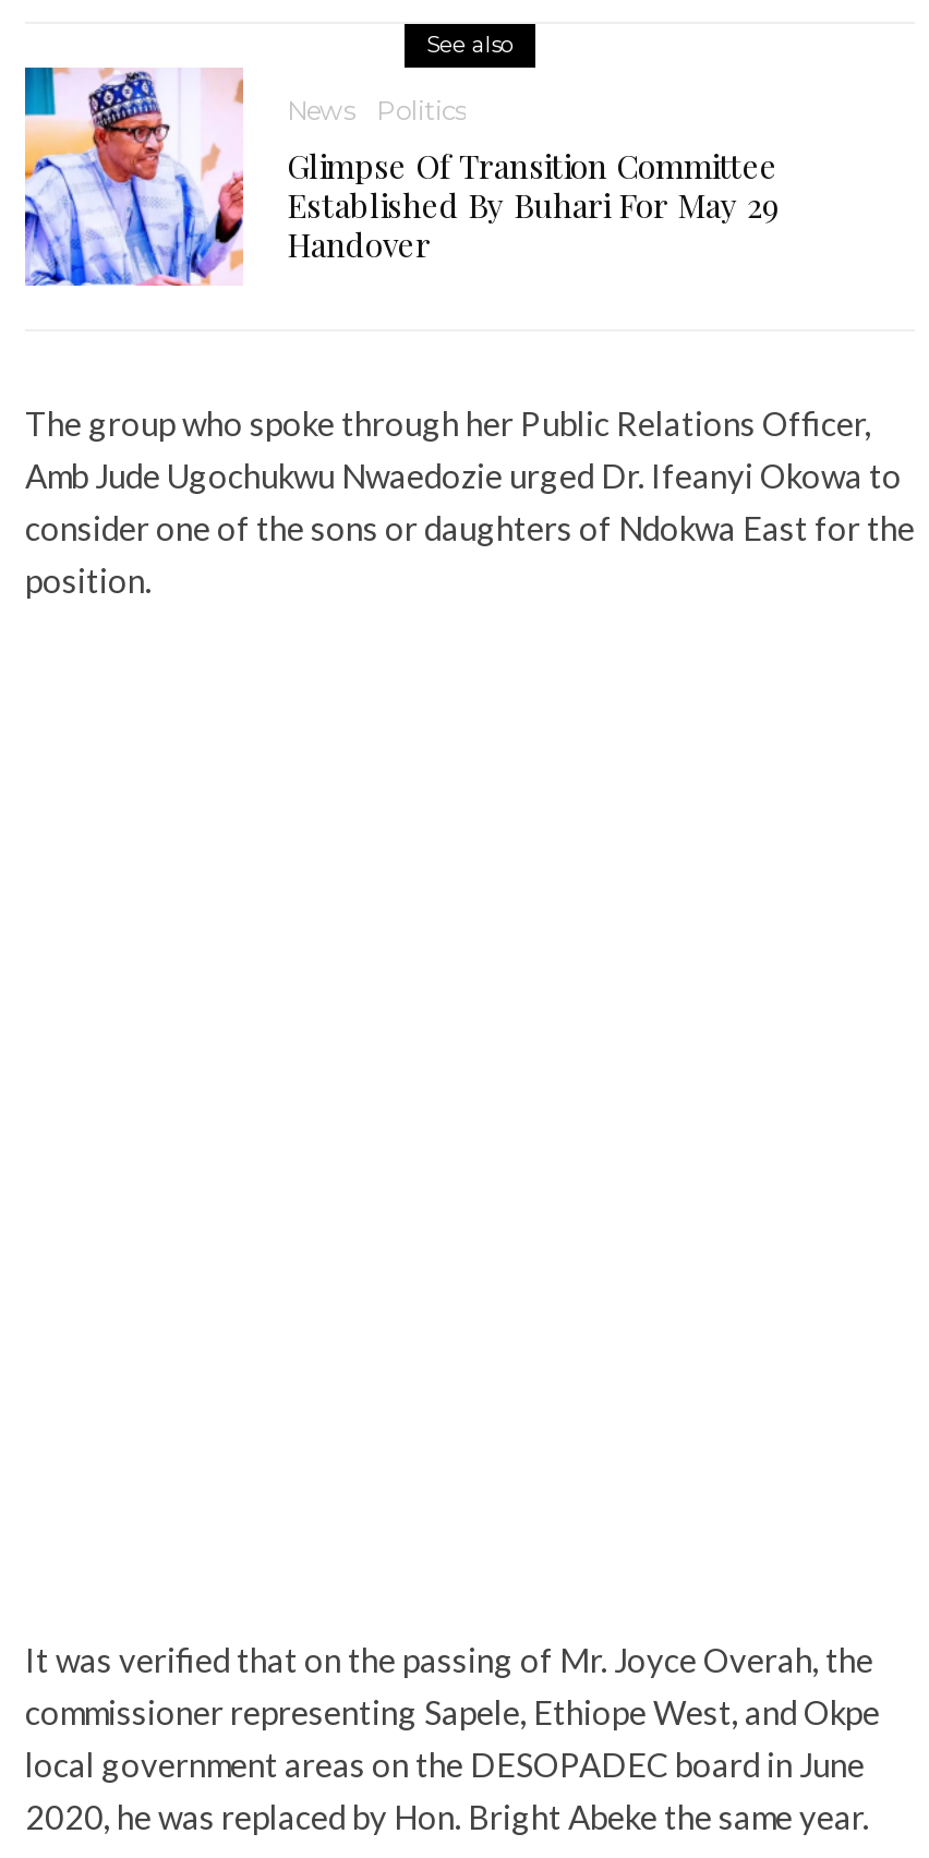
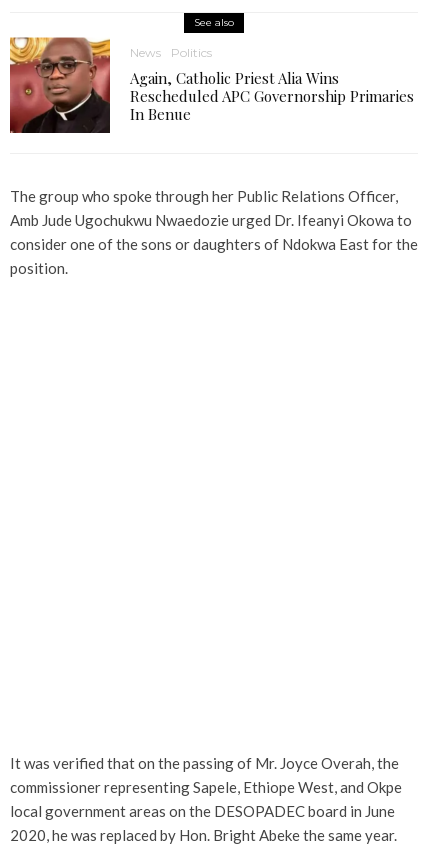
[23,65,786,288] [image] | Glimpse Of Transition Committee | Established By Buhari For May 29 | Handover -> [9,33,414,134] [image] | Again, Catholic Priest Alia Wins | Rescheduled APC Governorship Primaries | In Benue

